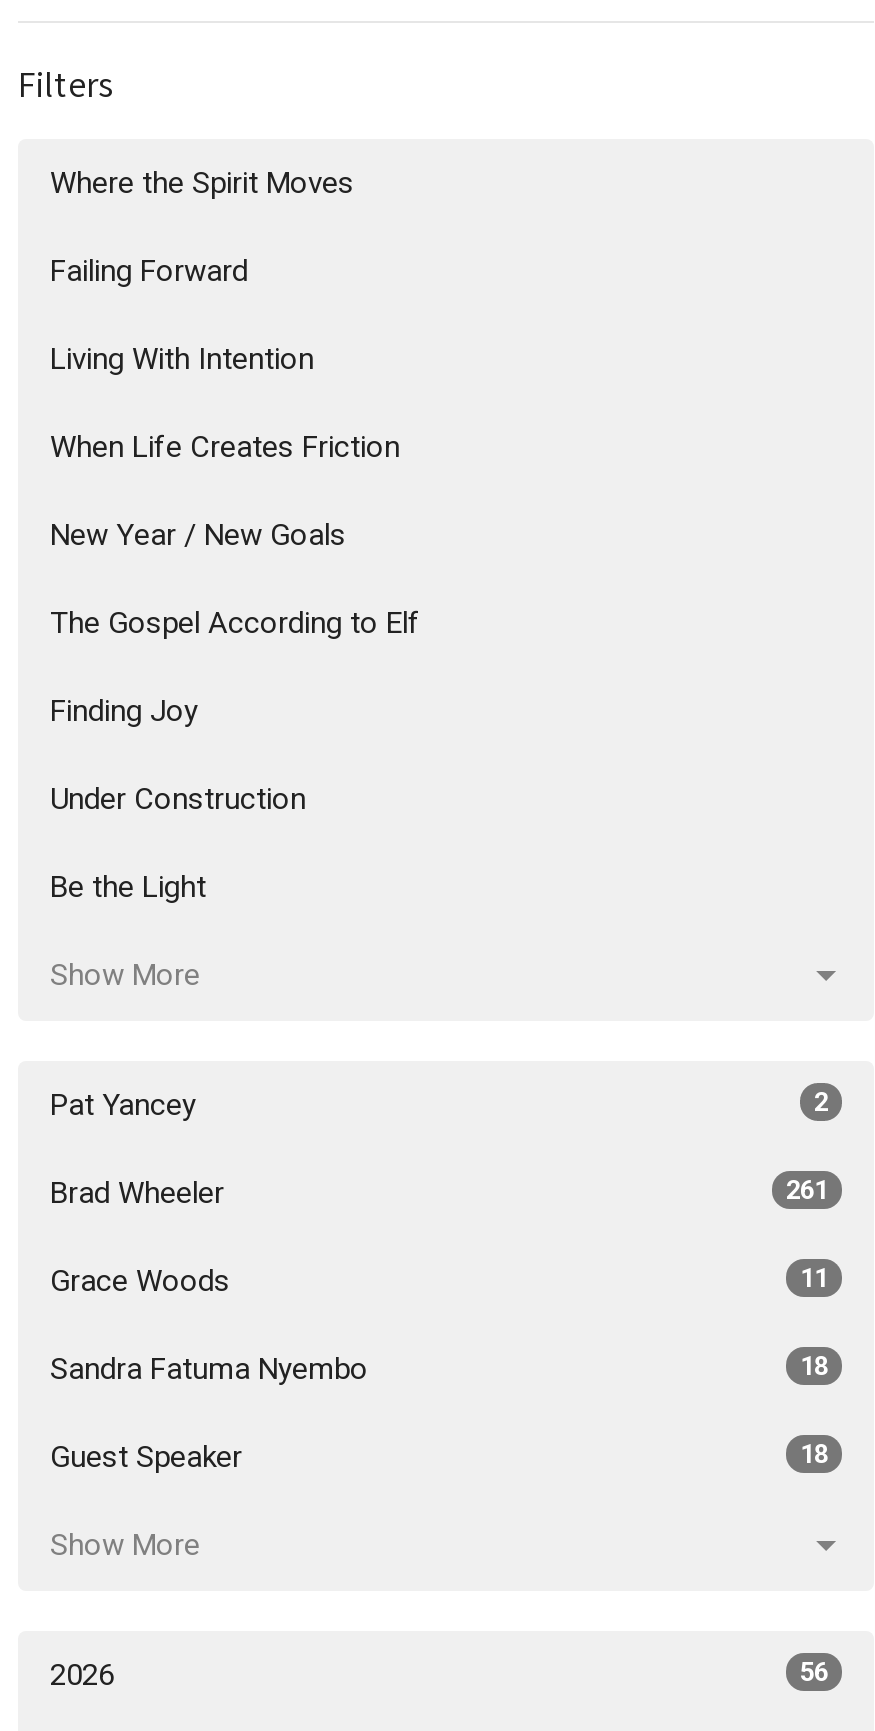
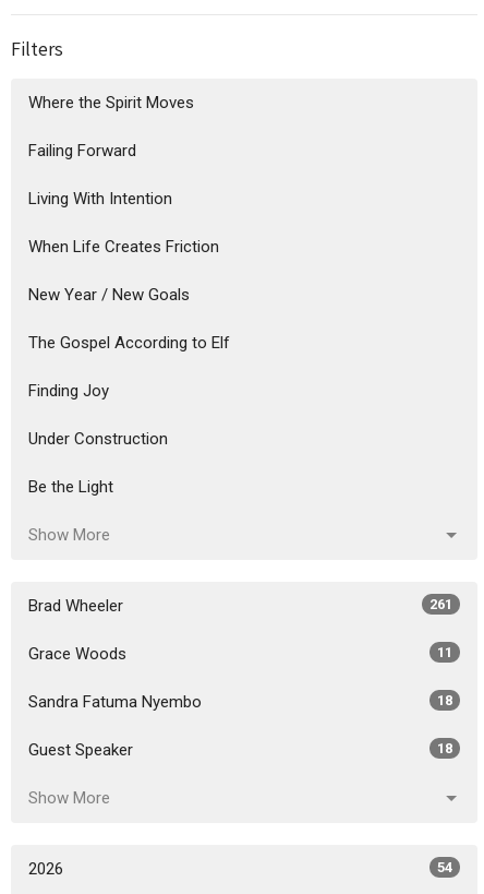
[50,1087,828,1123] Pat Yancey | 2 -> none
[800,1657,828,1687] 56 -> [437,859,452,876] 54

